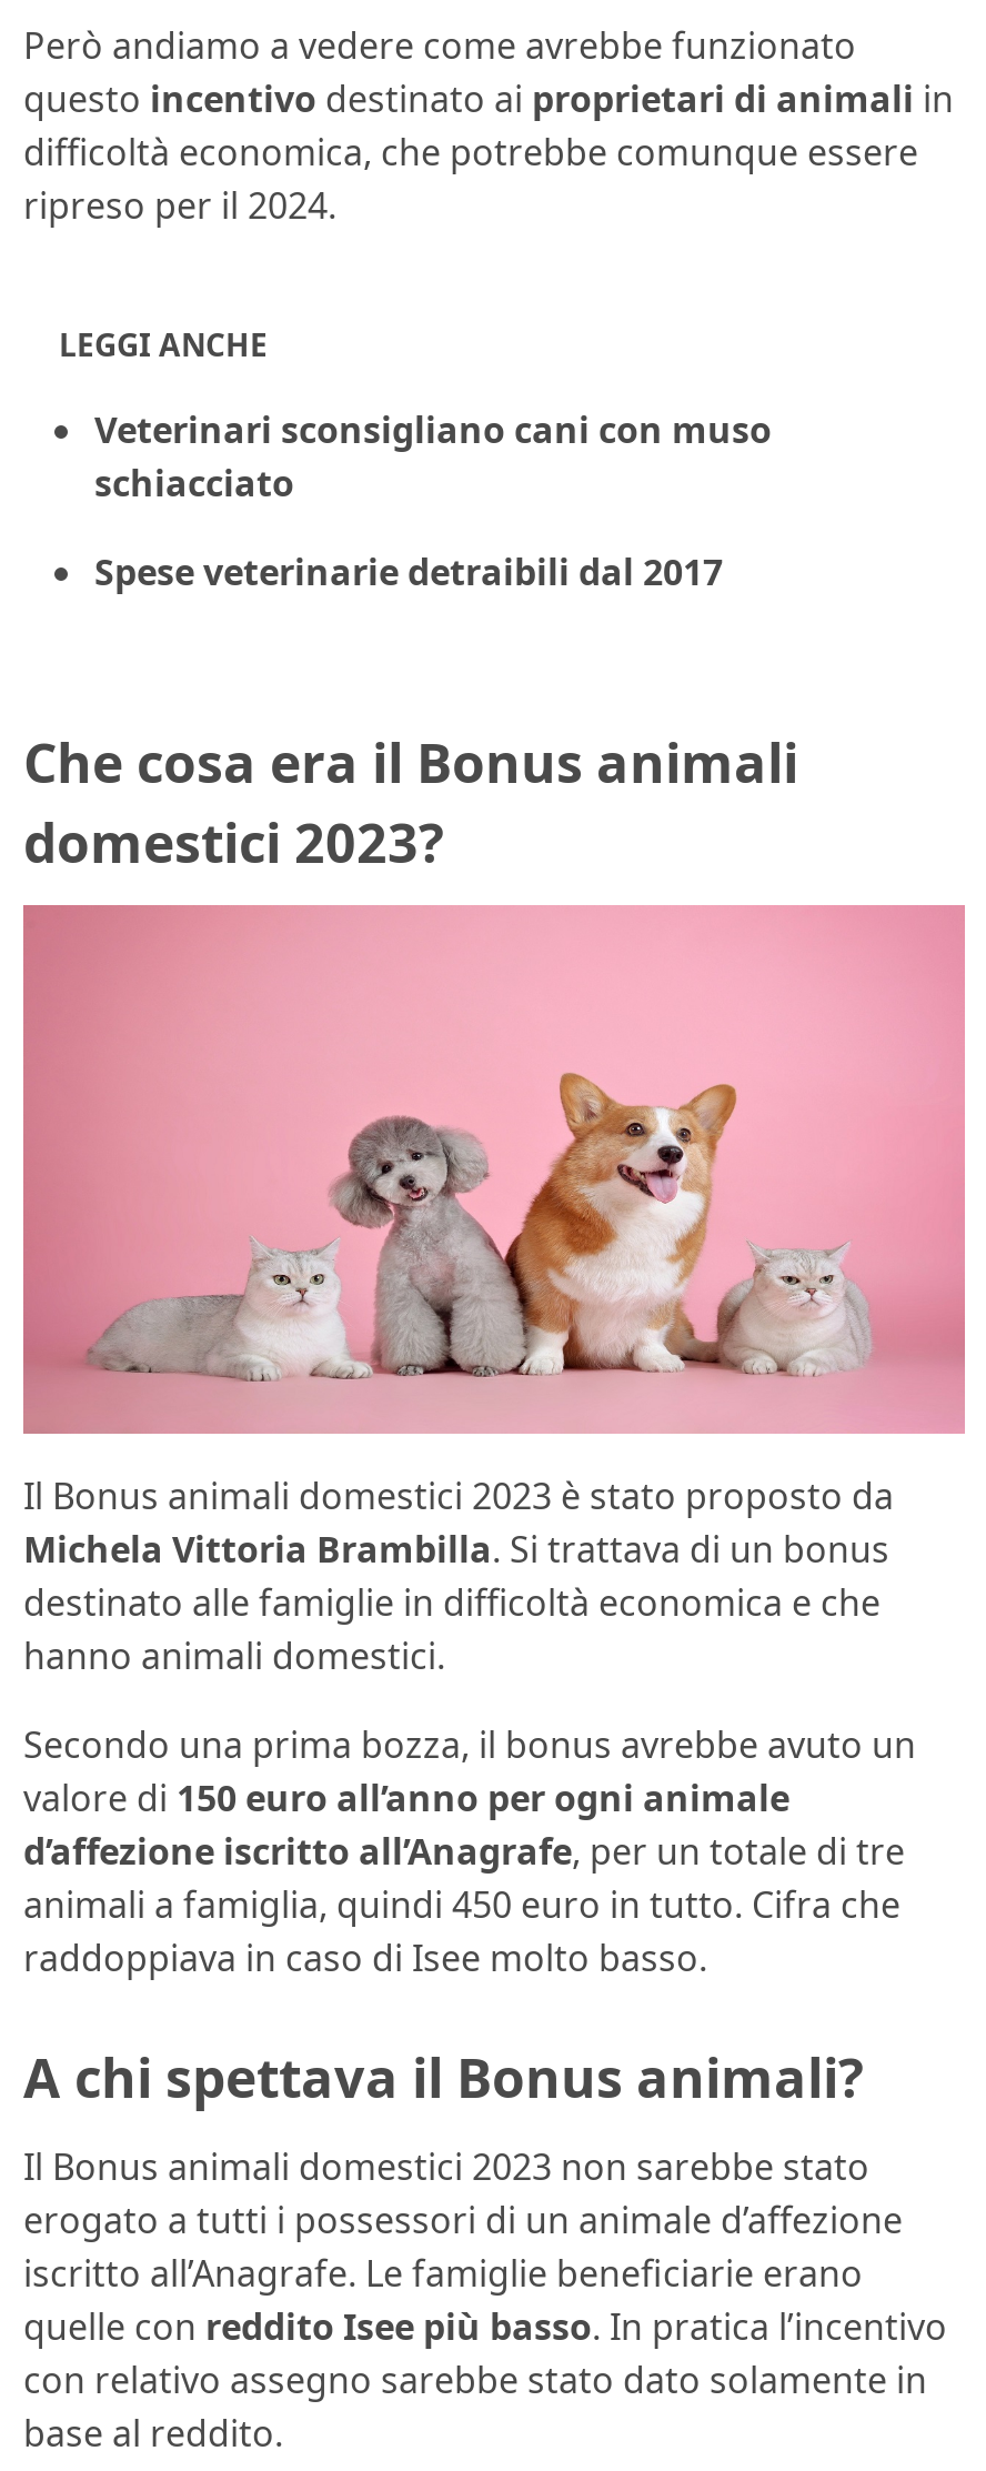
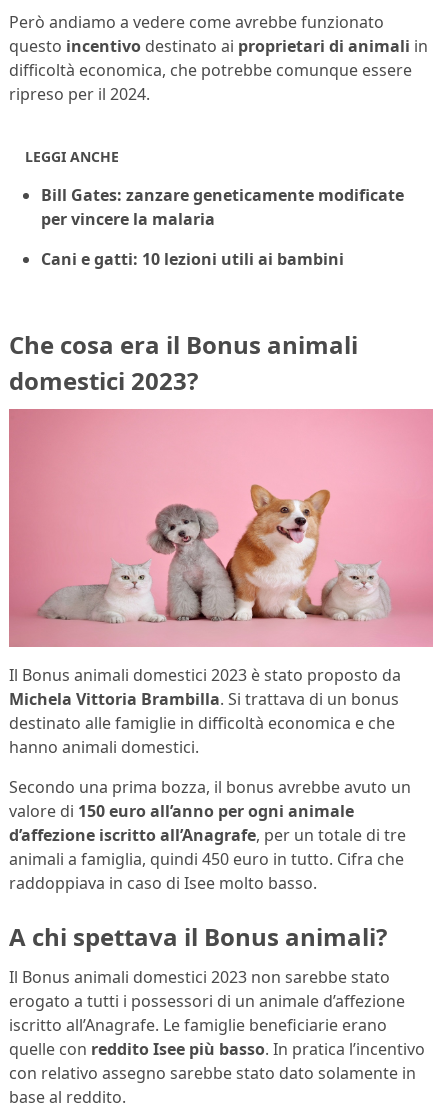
[94,406,772,508] Veterinari sconsigliano cani con muso | schiacciato -> [41,184,404,230] Bill Gates: zanzare geneticamente modificate | per vincere la malaria
[94,548,723,597] Spese veterinarie detraibili dal 2017 -> [41,248,344,270] Cani e gatti: 10 lezioni utili ai bambini

